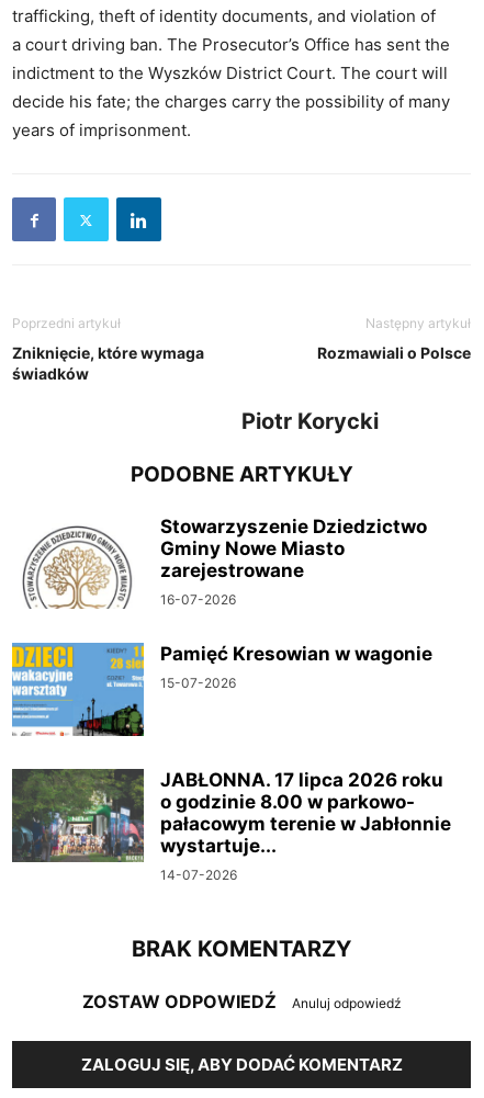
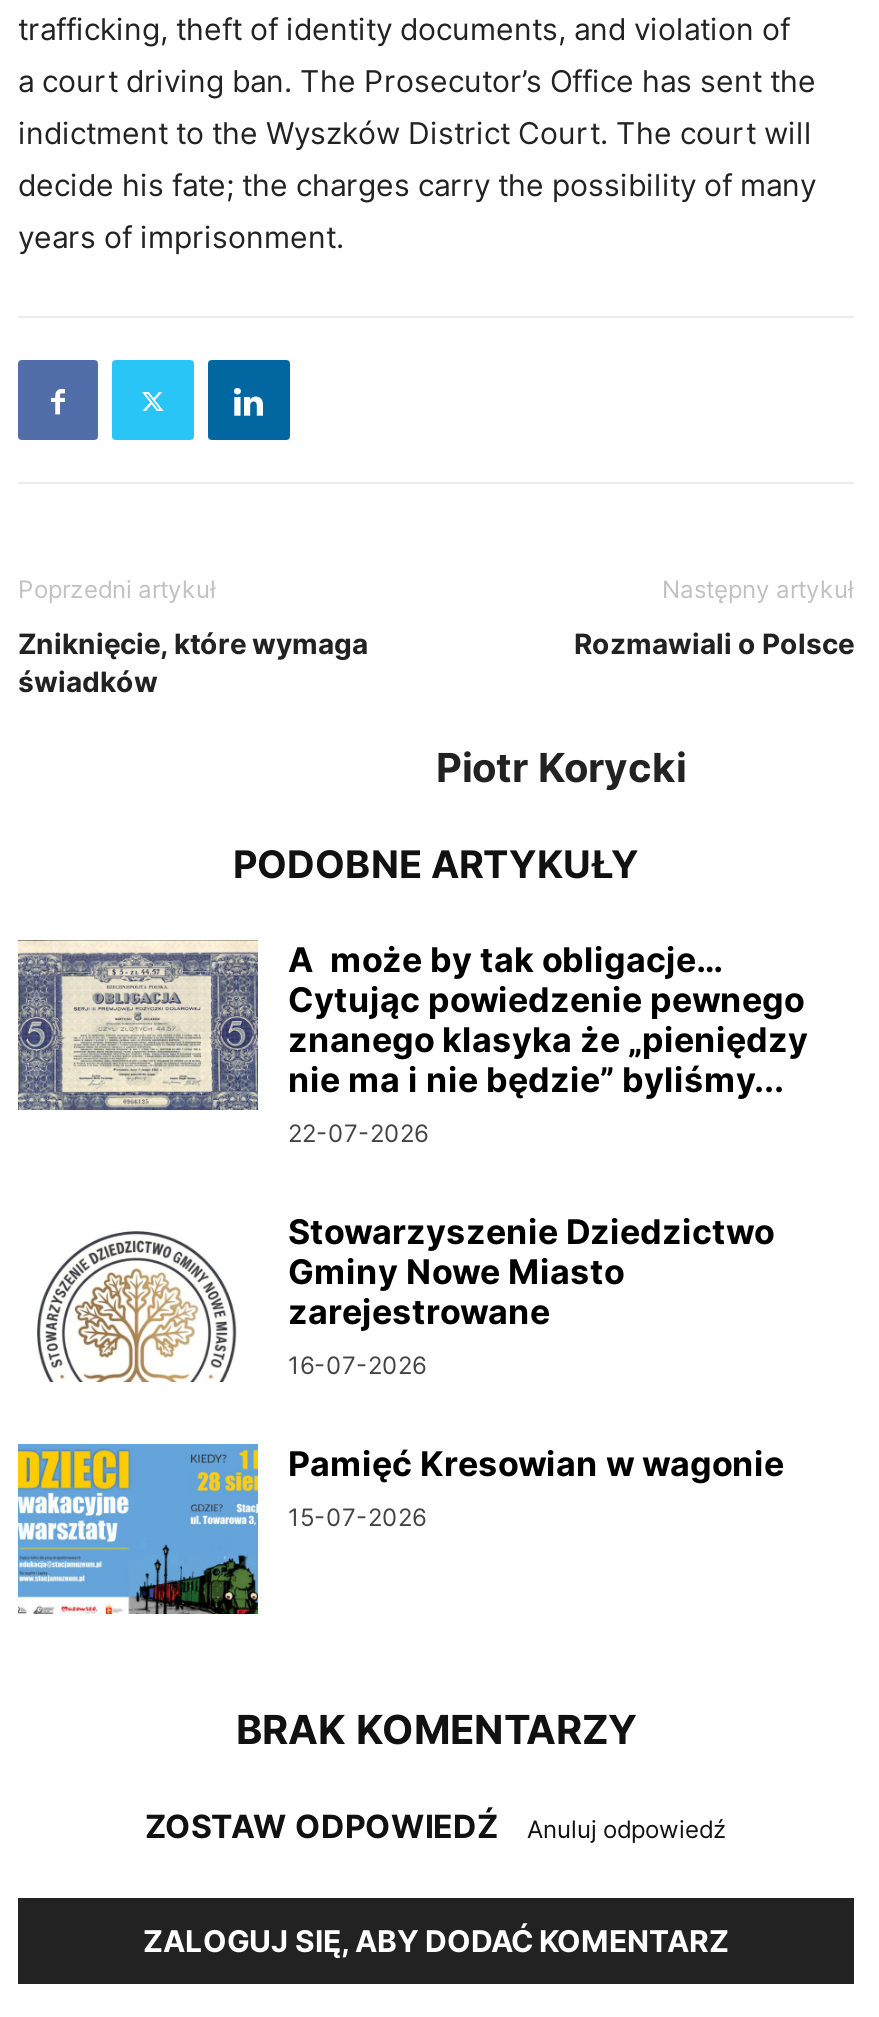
none -> [16,940,808,1149] [image] | A może by tak obligacje… | Cytując powiedzenie pewnego | znanego klasyka że „pieniędzy | nie ma i nie będzie” byliśmy... | 22-07-2026
moved [21,516,432,691] -> [34,1213,784,1533]: [image] | Stowarzyszenie Dziedzictwo | Gminy Nowe Miasto | zarejestrowane | 16-07-2026 | Pamięć Kresowian w wagonie | 15-07-2026
moved [72,702,145,737] -> [128,1552,260,1616]: [image]
[11,768,451,883] [image] | JABŁONNA. 17 lipca 2026 roku | o godzinie 8.00 w parkowo- | pałacowym terenie w Jabłonnie | wystartuje... | 14-07-2026 -> none

